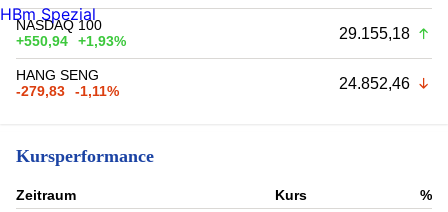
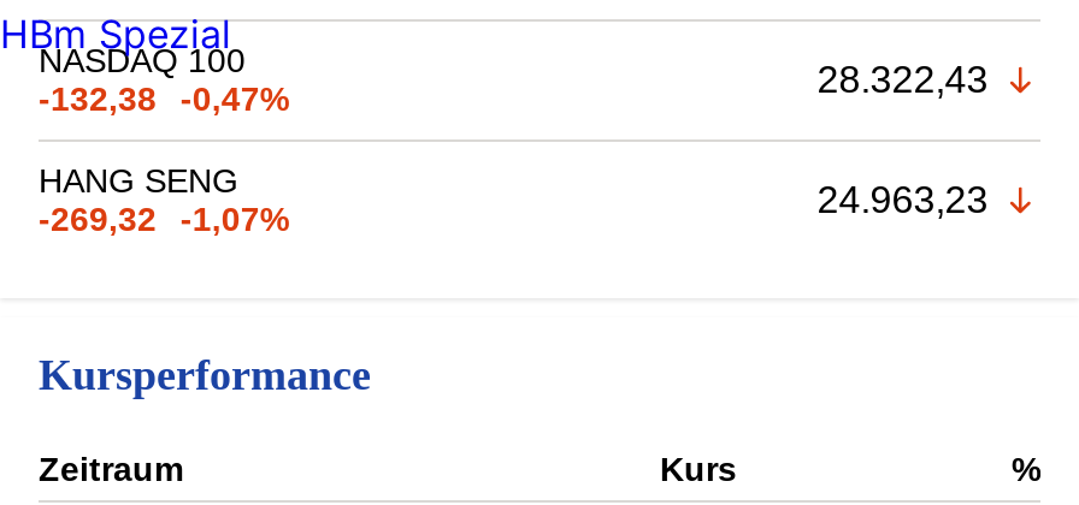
[339,25,410,42] 29.155,18 -> [817,60,988,101] 28.322,43
[16,33,68,49] +550,94 -> [39,79,157,118] -132,38
[78,33,126,49] +1,93% -> [180,79,289,118] -0,47%
[339,75,410,92] 24.852,46 -> [817,180,988,221] 24.963,23
[16,83,65,99] -279,83 -> [39,200,157,238] -269,32
[75,83,119,99] -1,11% -> [180,200,289,238] -1,07%

